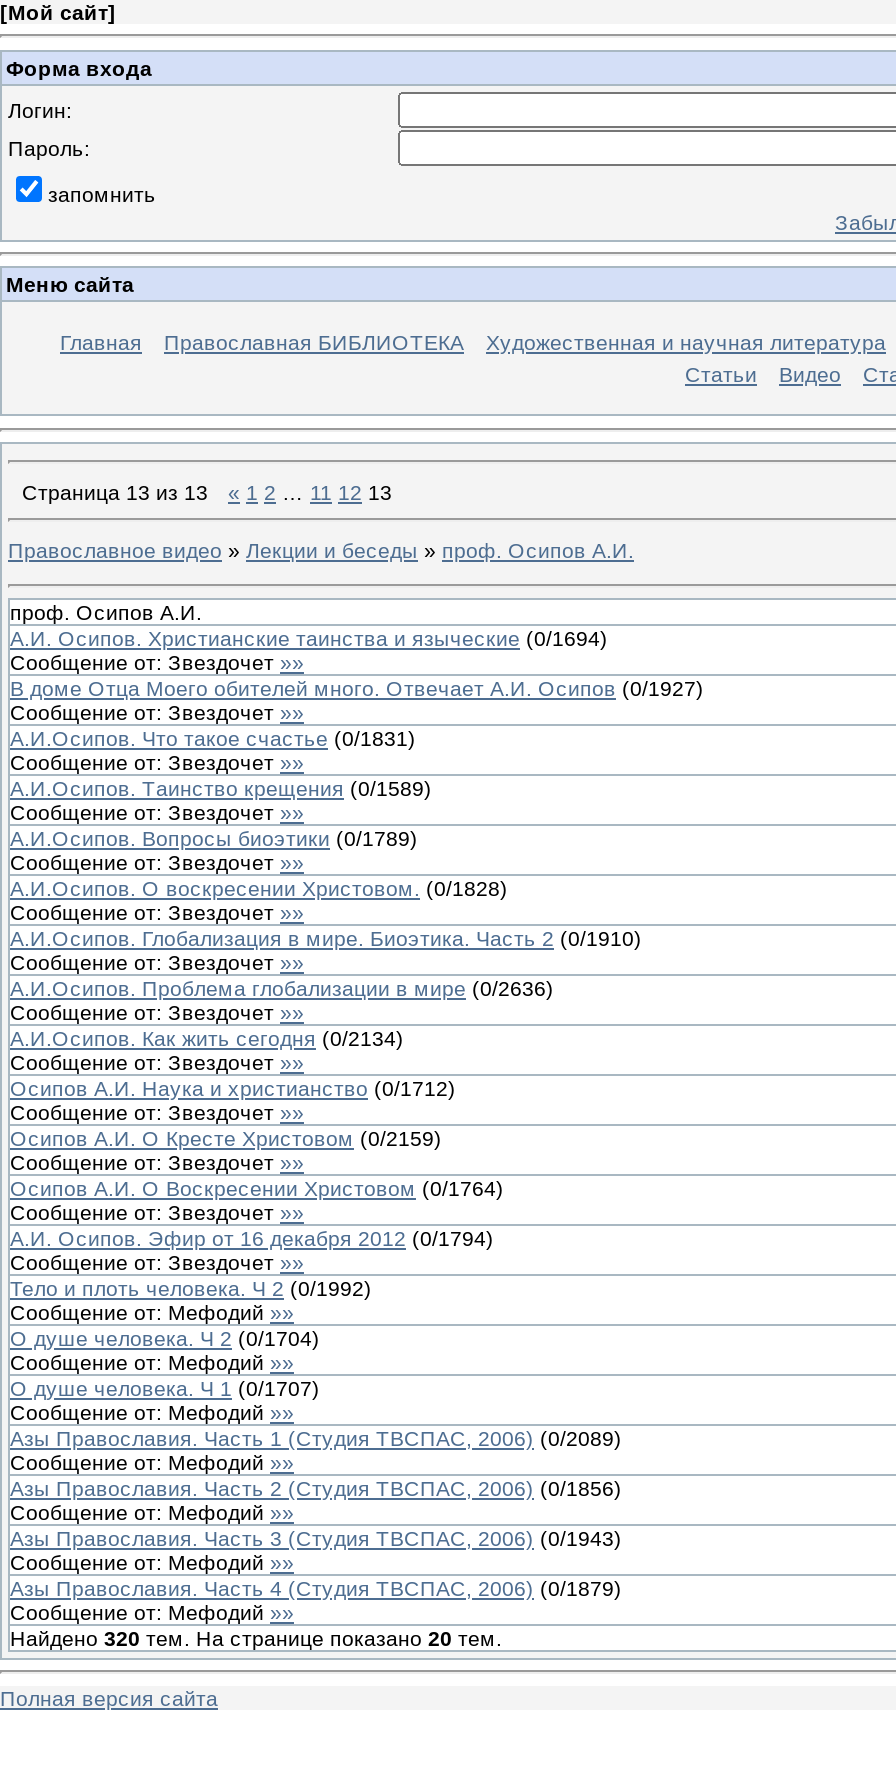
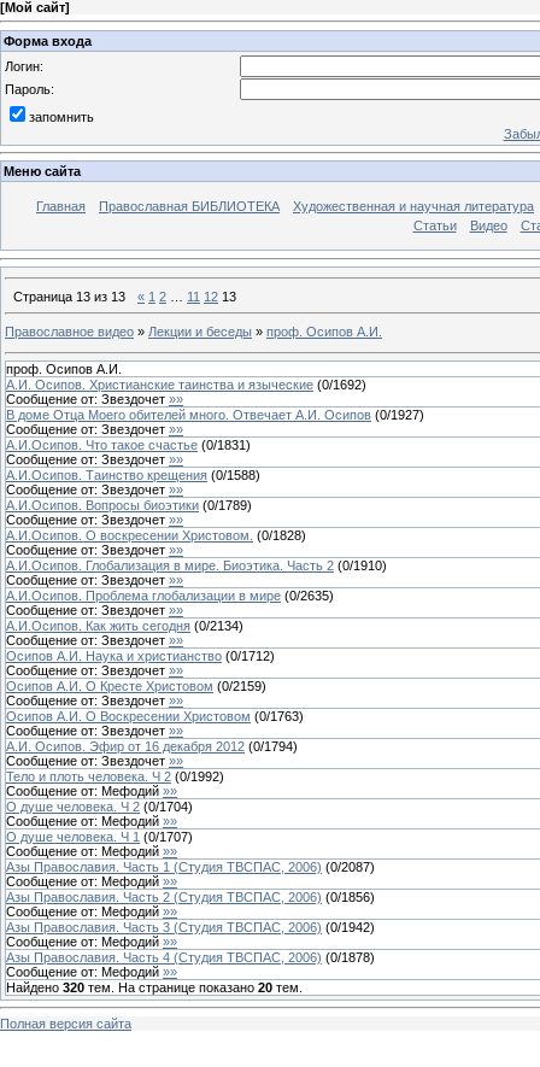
[10,626,608,650] А.И. Осипов. Христианские таинства и языческие (0/1694) -> [6,377,366,392] А.И. Осипов. Христианские таинства и языческие (0/1692)
[10,776,432,800] А.И.Осипов. Таинство крещения (0/1589) -> [6,468,260,482] А.И.Осипов. Таинство крещения (0/1588)
[10,976,554,1000] А.И.Осипов. Проблема глобализации в мире (0/2636) -> [6,588,334,603] А.И.Осипов. Проблема глобализации в мире (0/2635)
[10,1176,504,1200] Осипов А.И. О Воскресении Христовом (0/1764) -> [6,709,304,723] Осипов А.И. О Воскресении Христовом (0/1763)
[10,1426,622,1450] Азы Православия. Часть 1 (Студия ТВСПАС, 2006) (0/2089) -> [6,860,375,874] Азы Православия. Часть 1 (Студия ТВСПАС, 2006) (0/2087)
[10,1526,622,1550] Азы Православия. Часть 3 (Студия ТВСПАС, 2006) (0/1943) -> [6,920,375,934] Азы Православия. Часть 3 (Студия ТВСПАС, 2006) (0/1942)
[10,1576,622,1600] Азы Православия. Часть 4 (Студия ТВСПАС, 2006) (0/1879) -> [6,950,375,964] Азы Православия. Часть 4 (Студия ТВСПАС, 2006) (0/1878)

